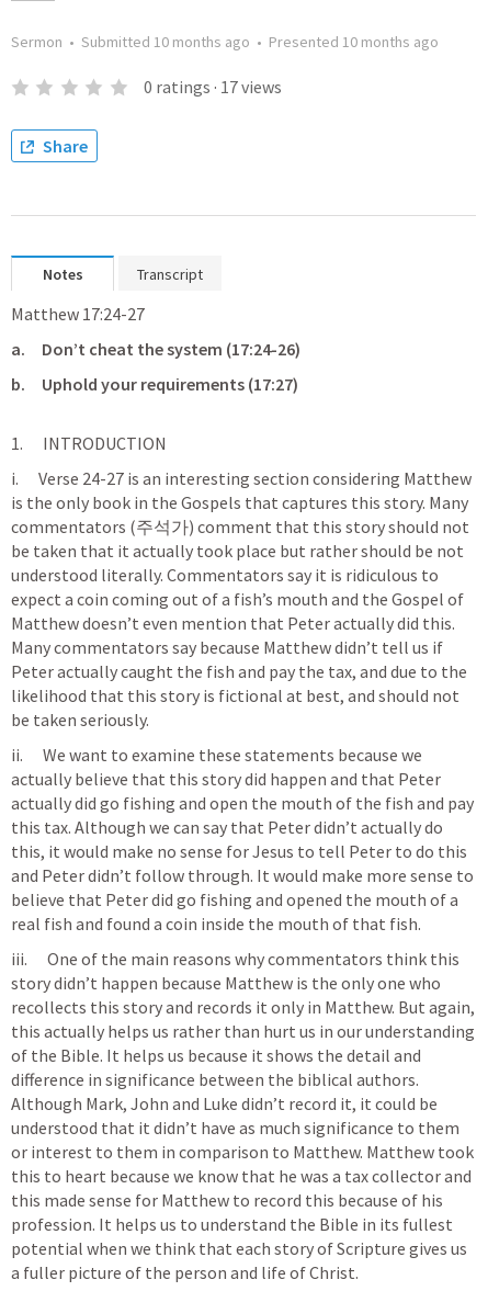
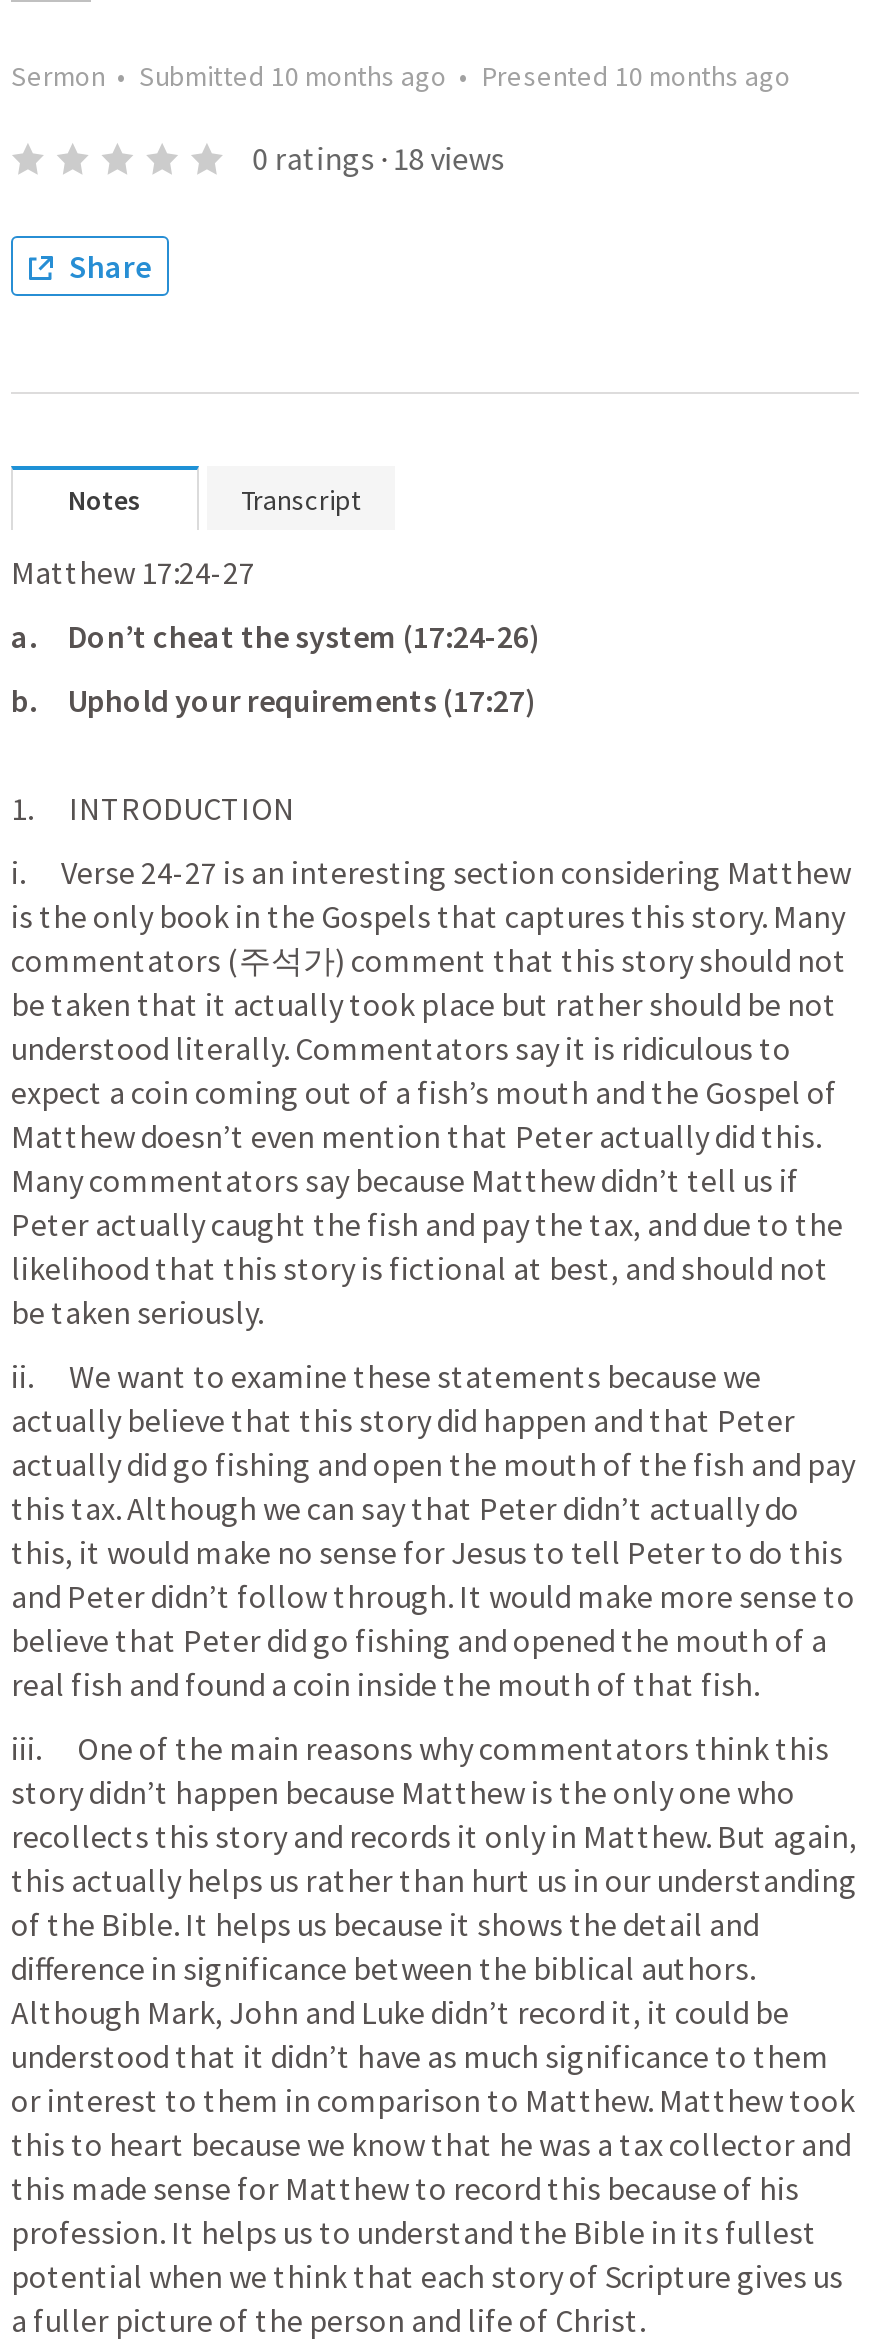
[143,76,282,98] 0 ratings · 17 views -> [252,138,504,178] 0 ratings · 18 views

